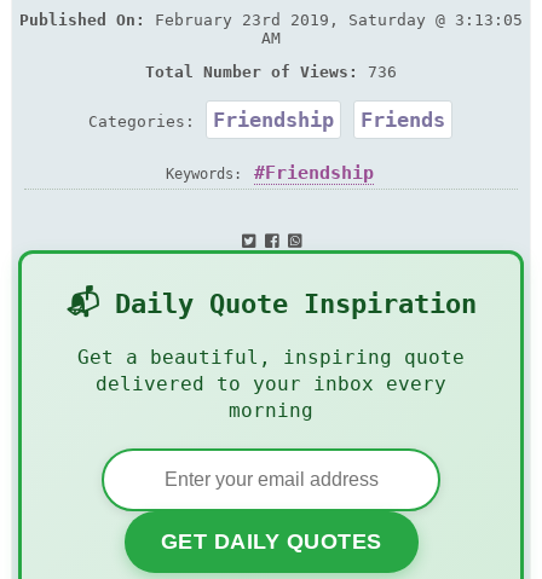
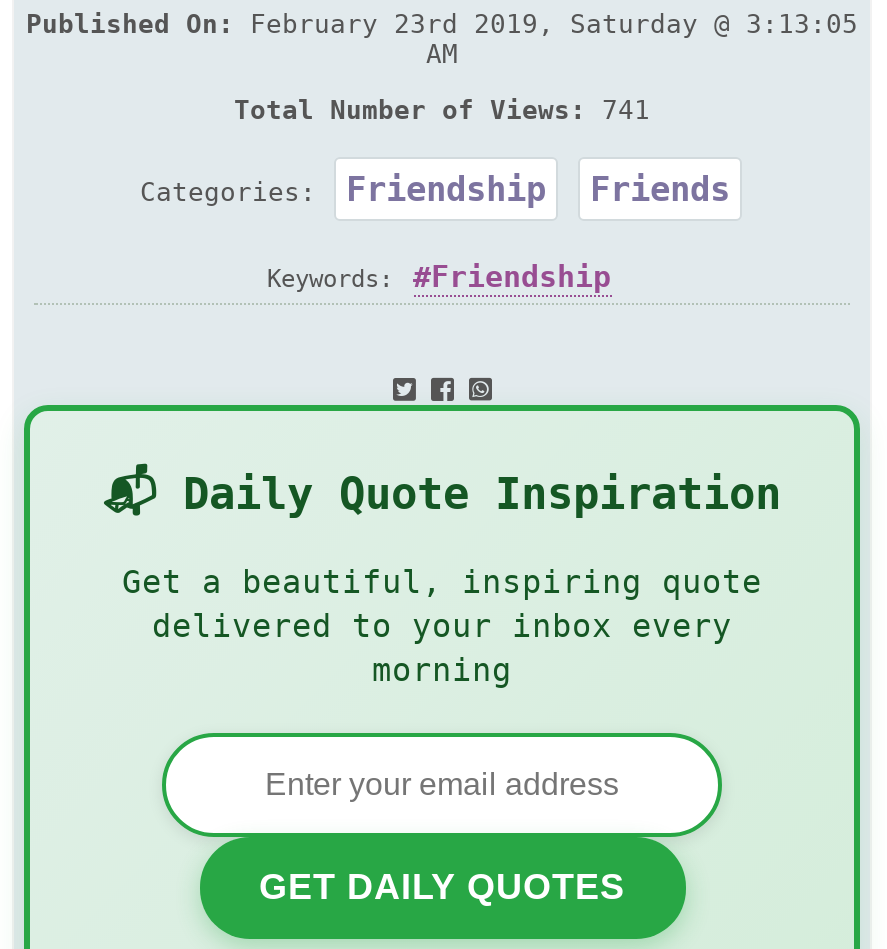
[145,63,397,81] Total Number of Views: 736 -> [234,96,650,126] Total Number of Views: 741

